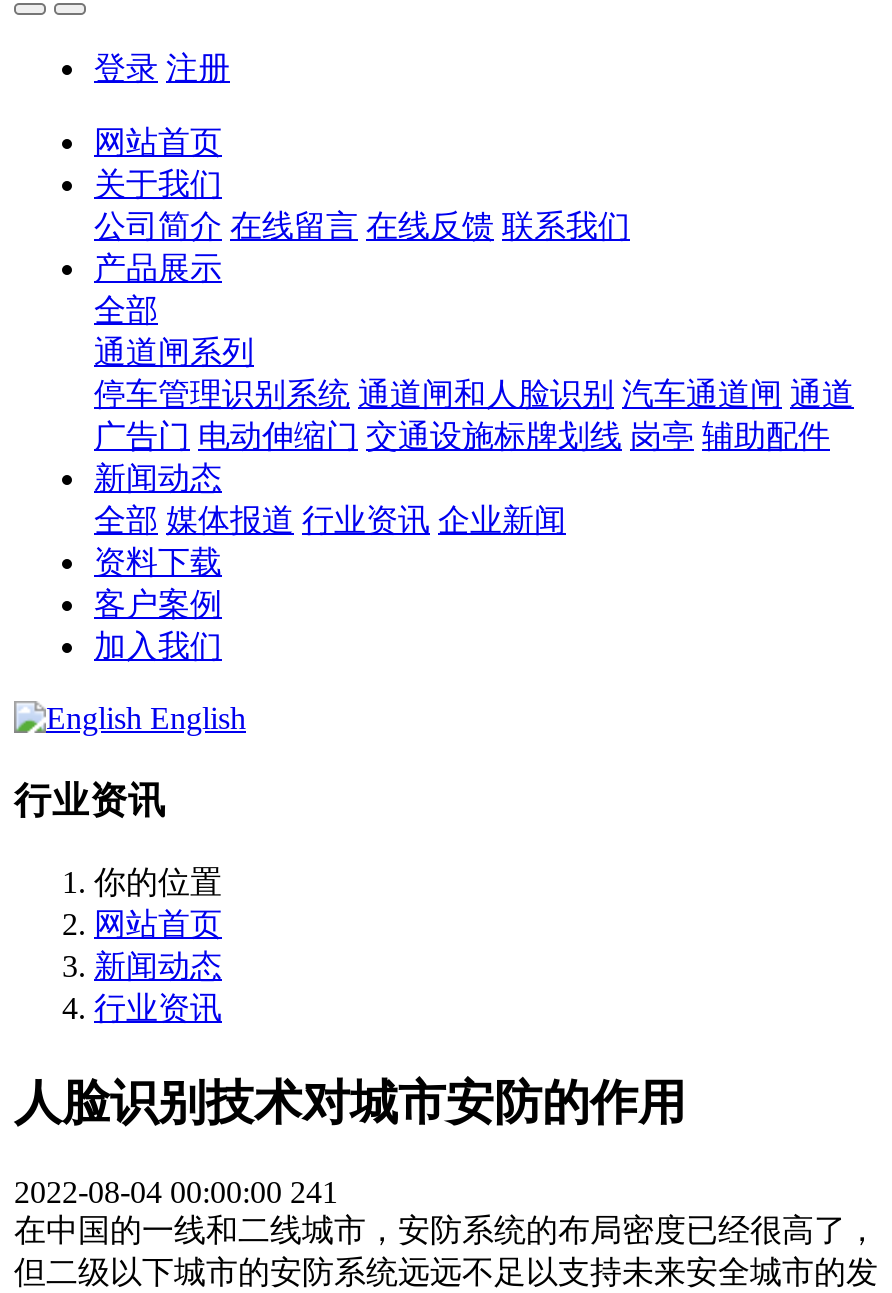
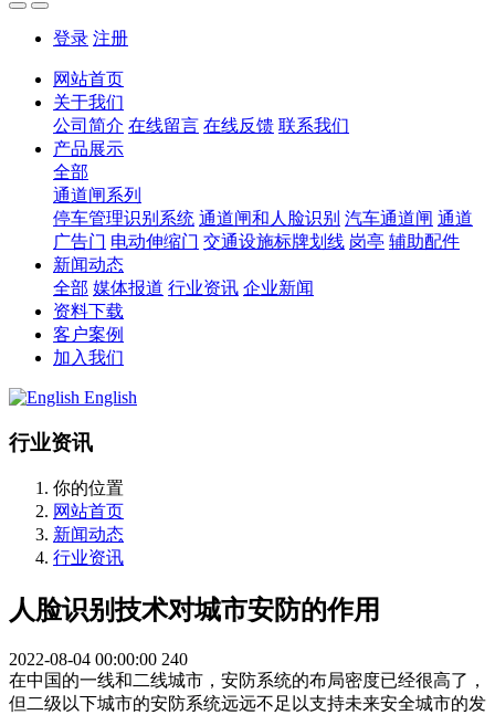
[14,1175,338,1209] 2022-08-04 00:00:00 241 -> [9,650,188,669] 2022-08-04 00:00:00 240

